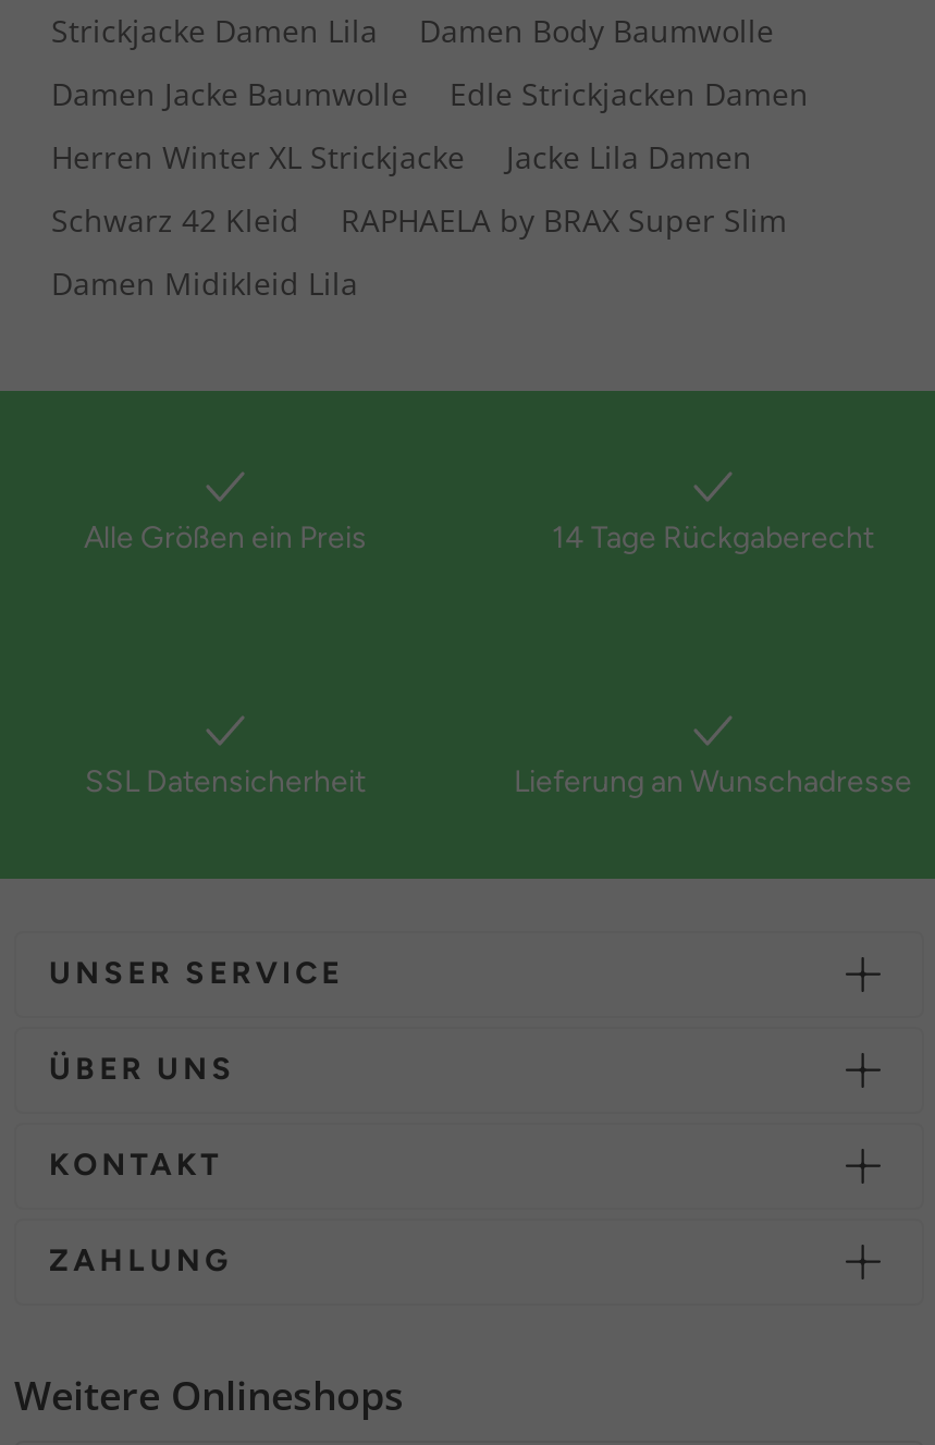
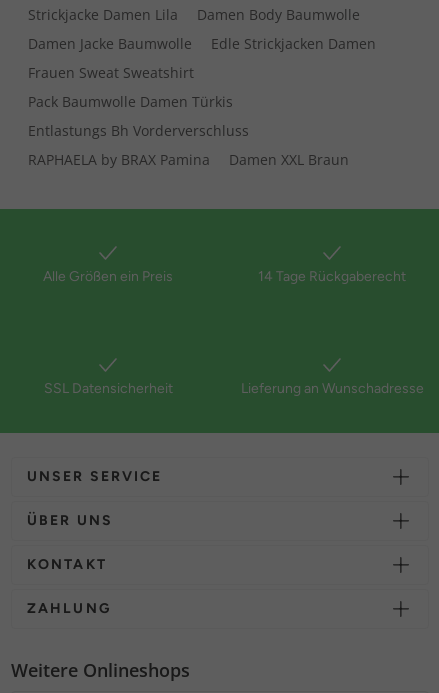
[51,136,787,304] Herren Winter XL Strickjacke | Jacke Lila Damen | Schwarz 42 Kleid | RAPHAELA by BRAX Super Slim | Damen Midikleid Lila -> [28,63,349,169] Frauen Sweat Sweatshirt | Pack Baumwolle Damen Türkis | Entlastungs Bh Vorderverschluss | RAPHAELA by BRAX Pamina | Damen XXL Braun

